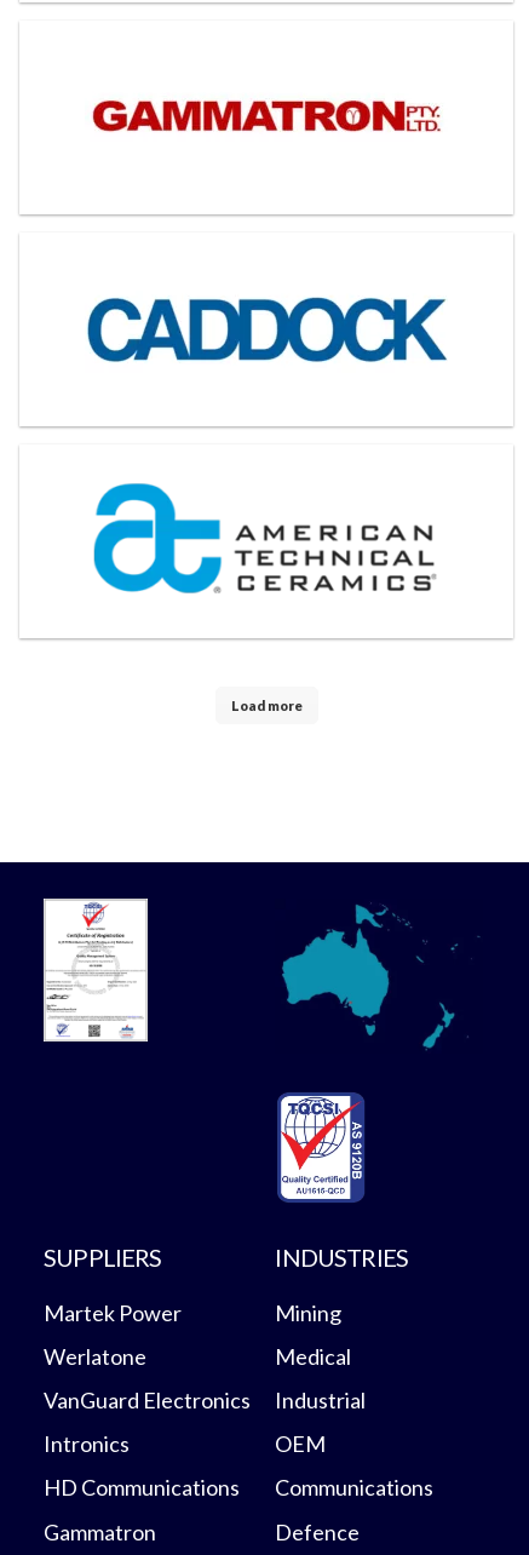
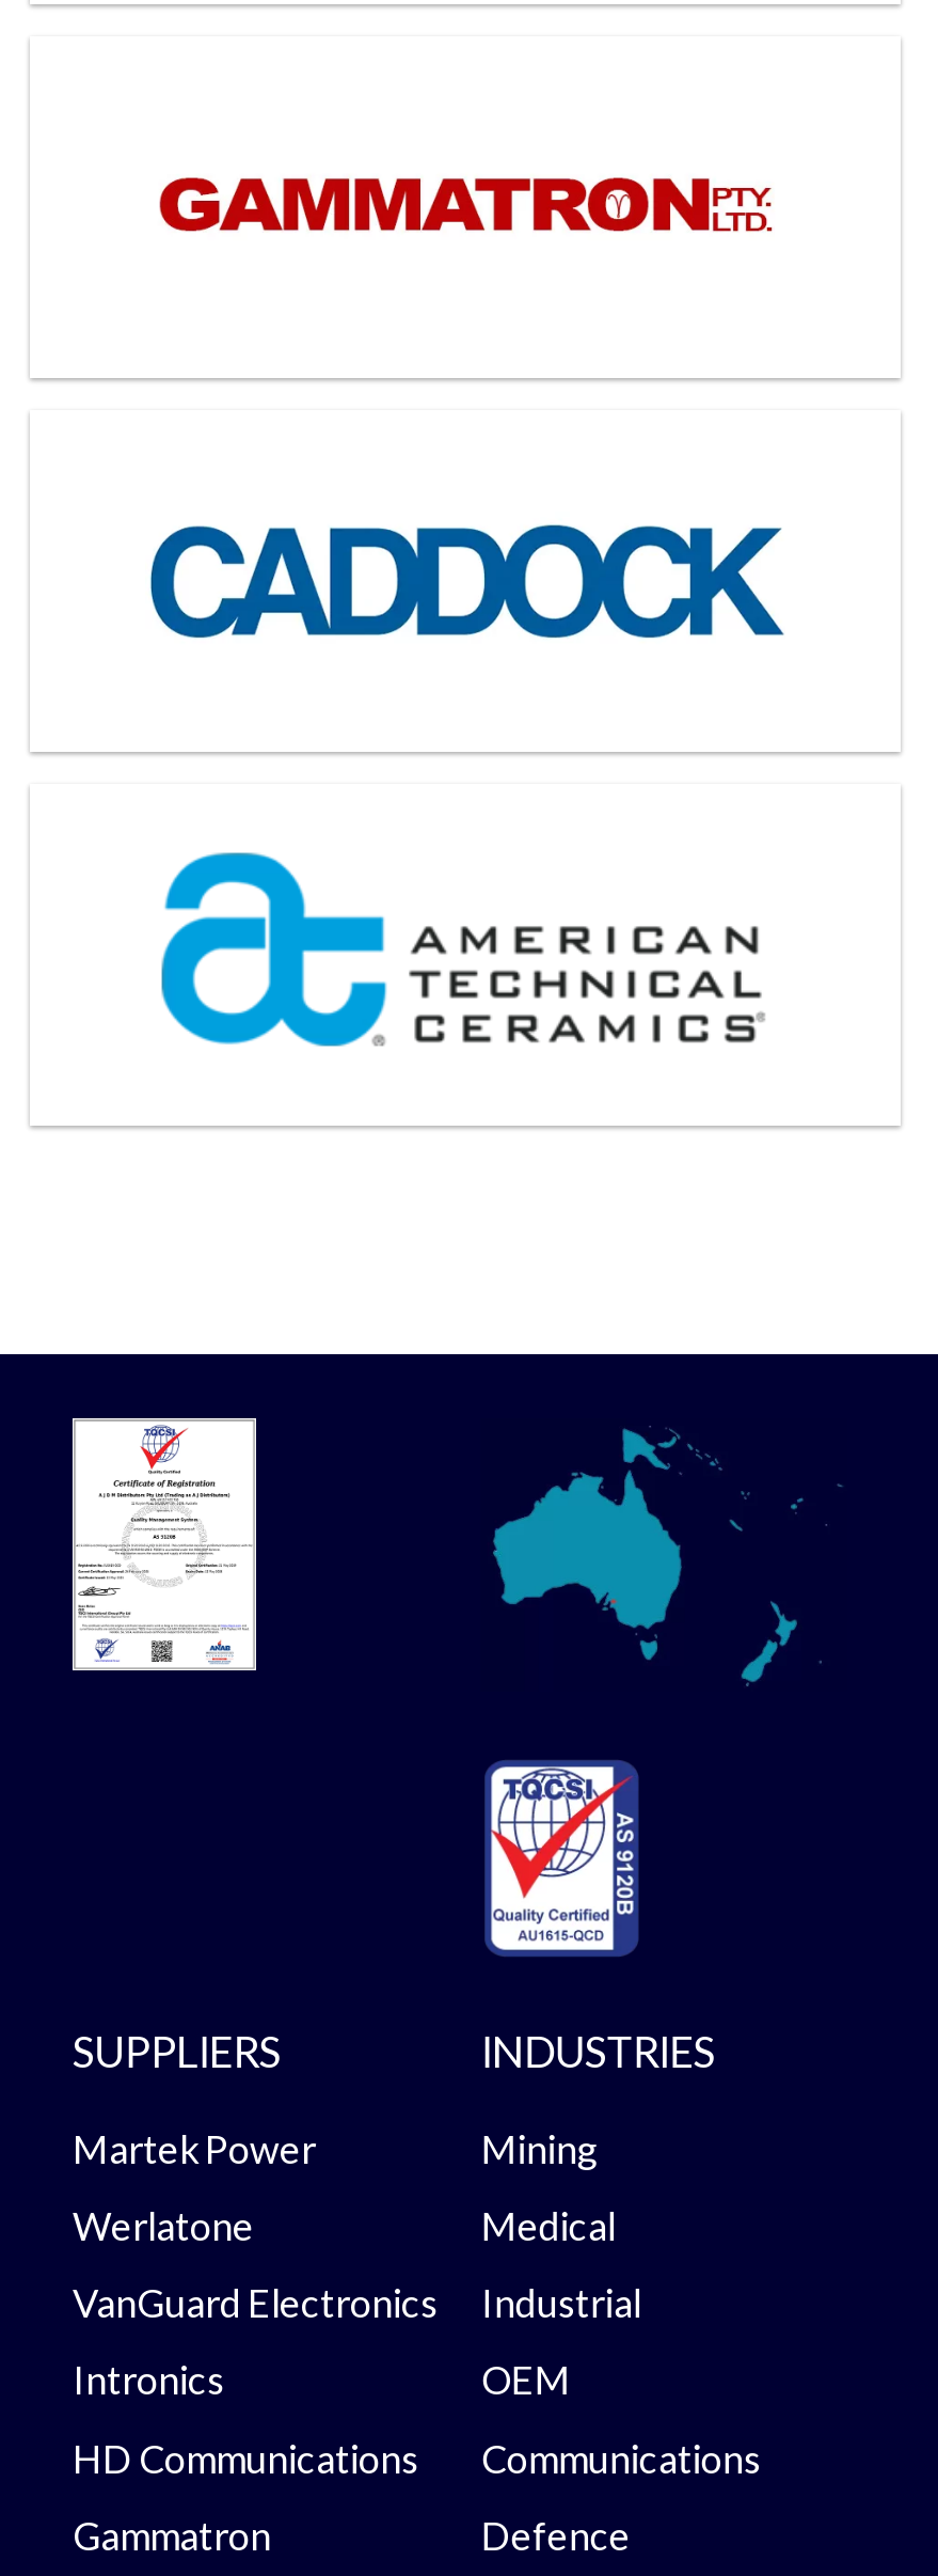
[231,698,302,714] Load more -> none

